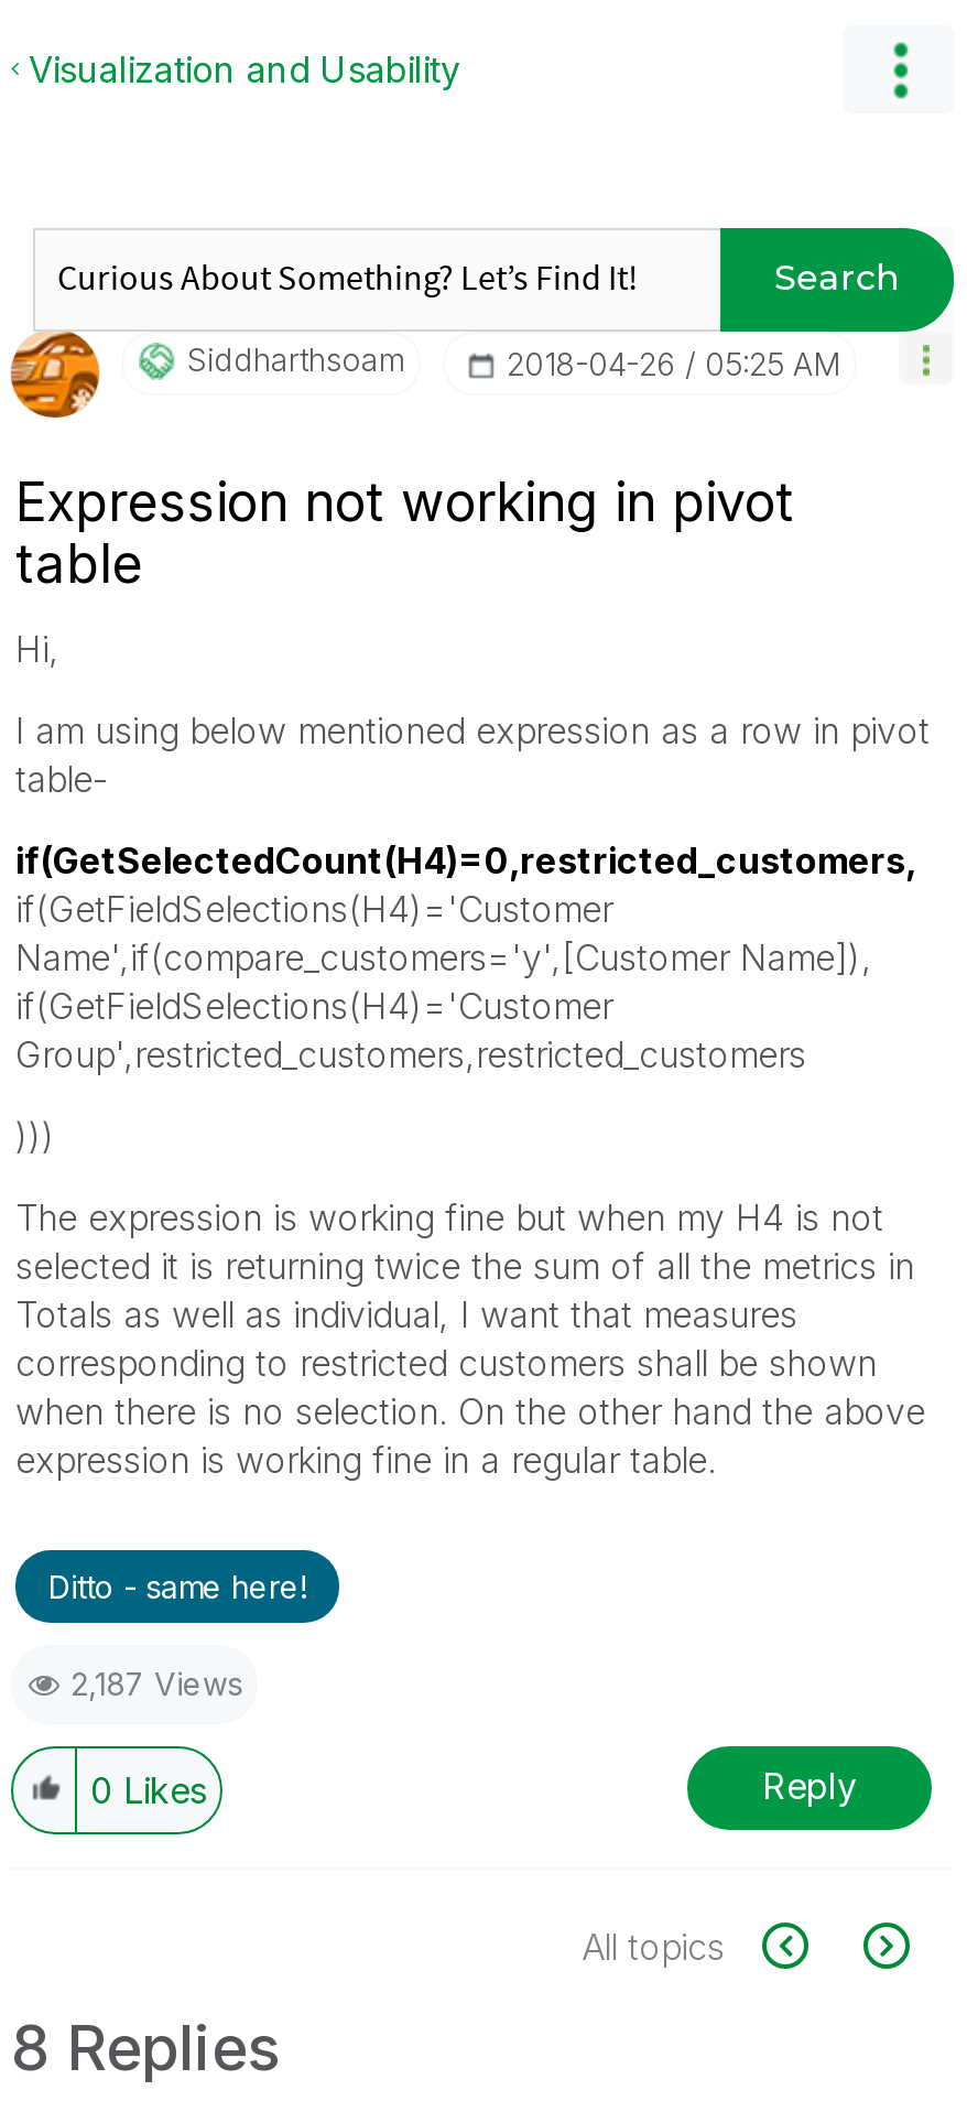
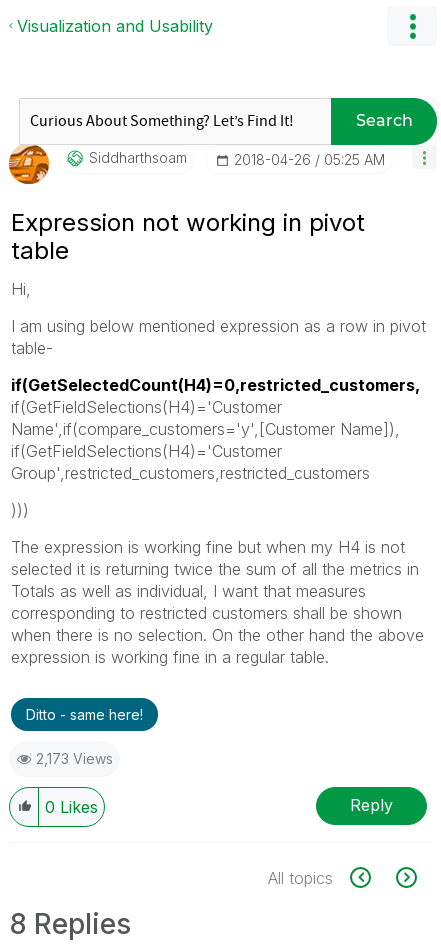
[70,1664,242,1701] 2,187 Views -> [36,749,113,766] 2,173 Views

